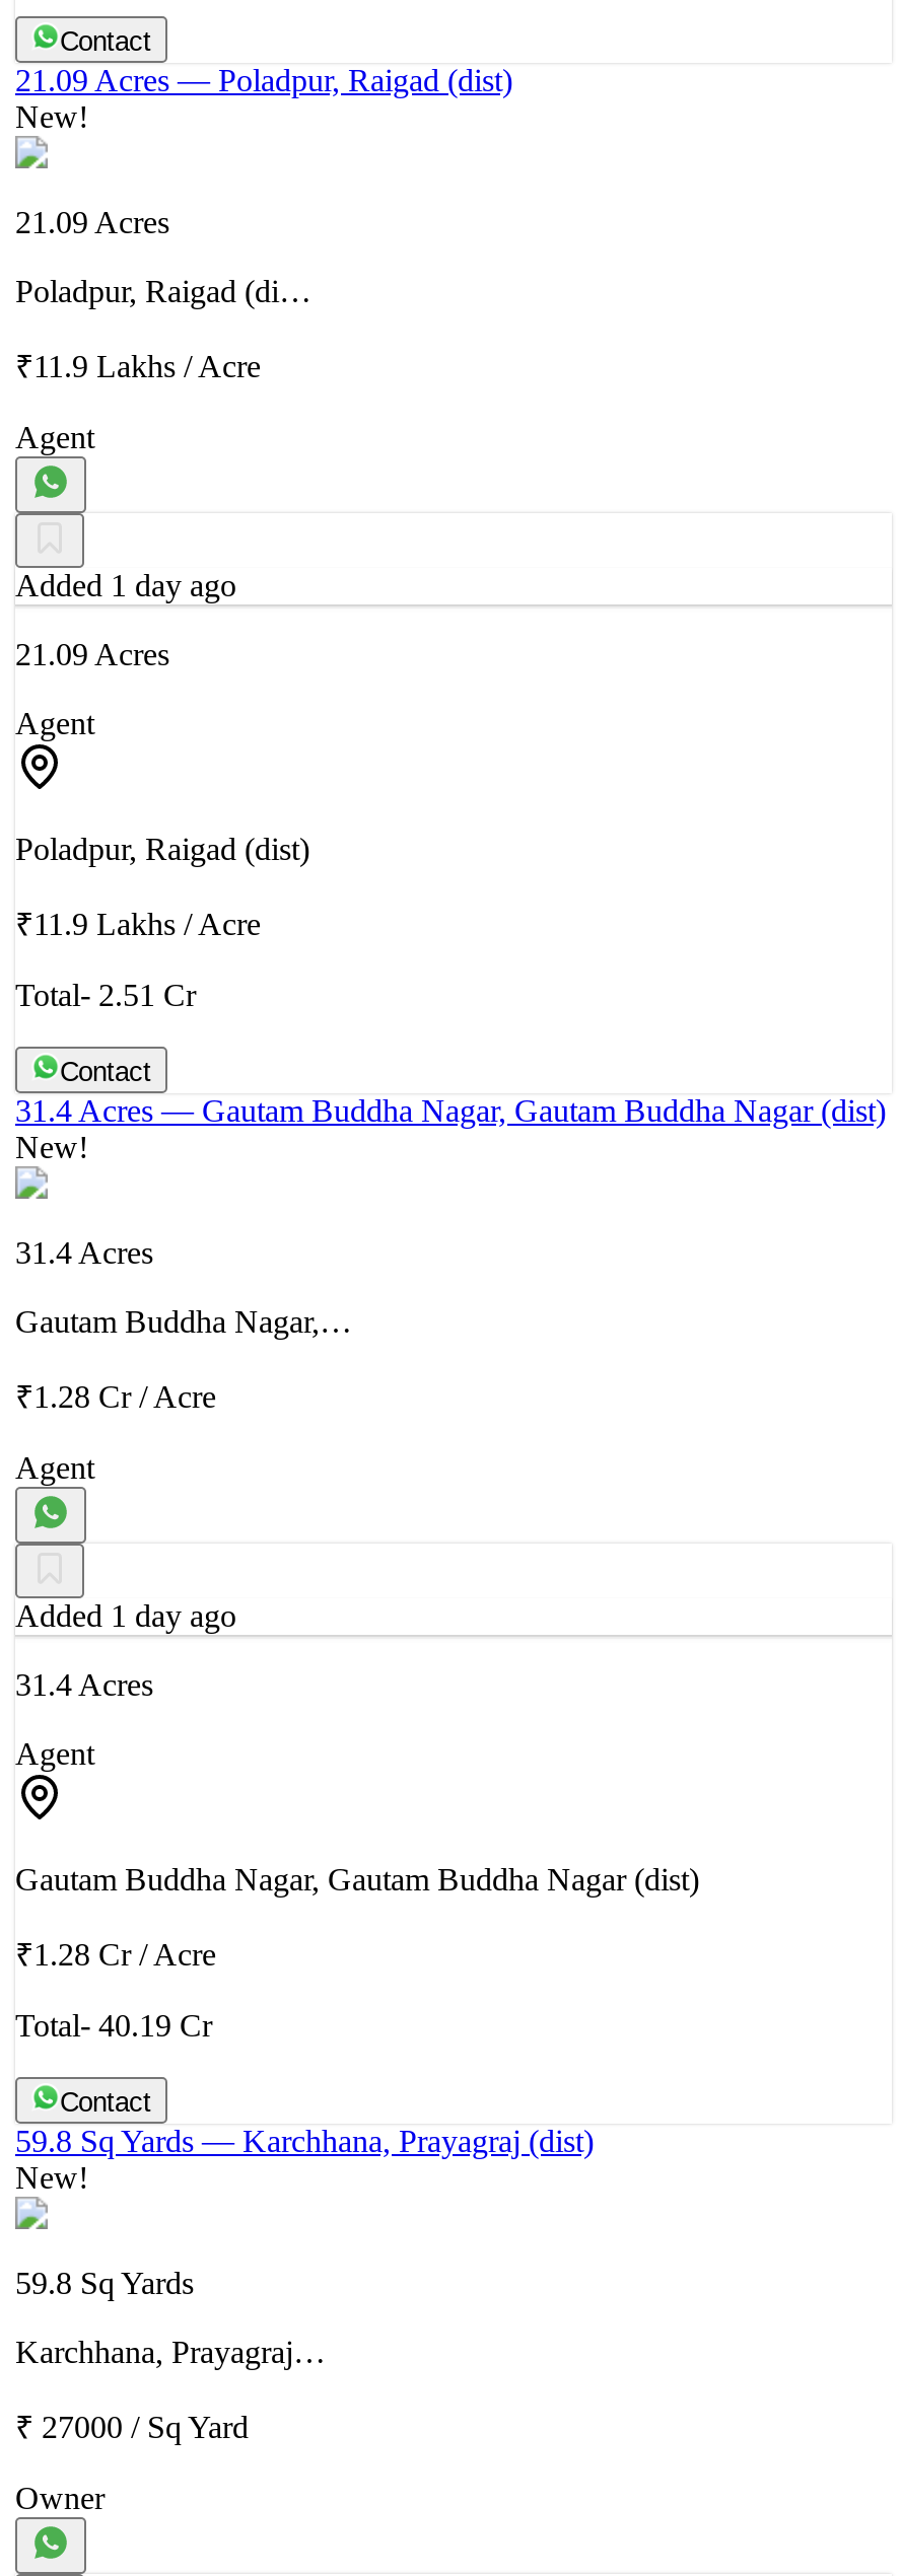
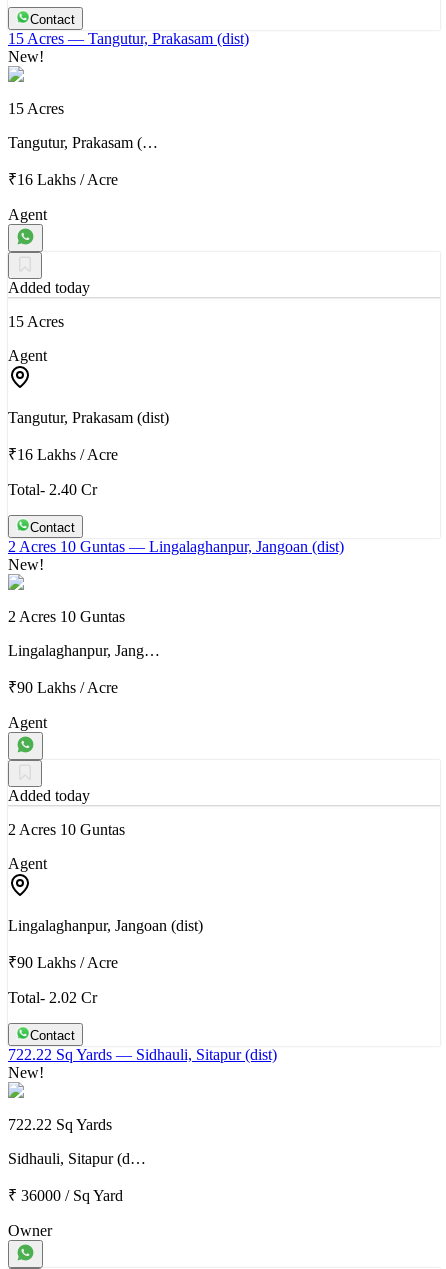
[15,64,512,98] 21.09 Acres — Poladpur, Raigad (dist) -> [8,30,249,47] 15 Acres — Tangutur, Prakasam (dist)
[15,206,169,240] 21.09 Acres -> [8,100,64,117] 15 Acres
[15,275,311,309] Poladpur, Raigad (di… -> [8,134,158,151] Tangutur, Prakasam (…
[15,350,261,384] ₹11.9 Lakhs / Acre -> [8,171,118,188] ₹16 Lakhs / Acre
[15,569,236,603] Added 1 day ago -> [8,279,90,296] Added today
[15,638,169,672] 21.09 Acres -> [8,313,64,330] 15 Acres
[15,832,309,867] Poladpur, Raigad (dist) -> [8,409,169,426] Tangutur, Prakasam (dist)
[15,907,261,942] ₹11.9 Lakhs / Acre -> [8,446,118,463] ₹16 Lakhs / Acre
[15,978,196,1013] Total- 2.51 Cr -> [8,481,97,498] Total- 2.40 Cr
[15,1094,886,1129] 31.4 Acres— Gautam Buddha Nagar, Gautam Buddha Nagar (dist) -> [8,538,344,555] 2 Acres 10 Guntas— Lingalaghanpur, Jangoan (dist)
[15,1236,153,1271] 31.4 Acres -> [8,608,125,625] 2 Acres 10 Guntas
[15,1305,352,1340] Gautam Buddha Nagar,… -> [8,642,160,659] Lingalaghanpur, Jang…
[15,1380,216,1415] ₹1.28 Cr / Acre -> [8,679,118,696] ₹90 Lakhs / Acre
[15,1599,236,1634] Added 1 day ago -> [8,787,90,804] Added today
[15,1668,153,1703] 31.4 Acres -> [8,821,125,838] 2 Acres 10 Guntas
[15,1863,699,1897] Gautam Buddha Nagar, Gautam Buddha Nagar (dist) -> [8,917,203,934] Lingalaghanpur, Jangoan (dist)
[15,1938,216,1972] ₹1.28 Cr / Acre -> [8,954,118,971] ₹90 Lakhs / Acre
[15,2009,212,2043] Total- 40.19 Cr -> [8,989,97,1006] Total- 2.02 Cr
[15,2124,594,2159] 59.8 Sq Yards — Karchhana, Prayagraj (dist) -> [8,1046,277,1063] 722.22 Sq Yards — Sidhauli, Sitapur (dist)
[15,2266,194,2301] 59.8 Sq Yards -> [8,1116,112,1133] 722.22 Sq Yards
[15,2335,326,2370] Karchhana, Prayagraj… -> [8,1150,146,1167] Sidhauli, Sitapur (d…
[15,2410,249,2445] ₹ 27000 / Sq Yard -> [8,1187,123,1204] ₹ 36000 / Sq Yard

